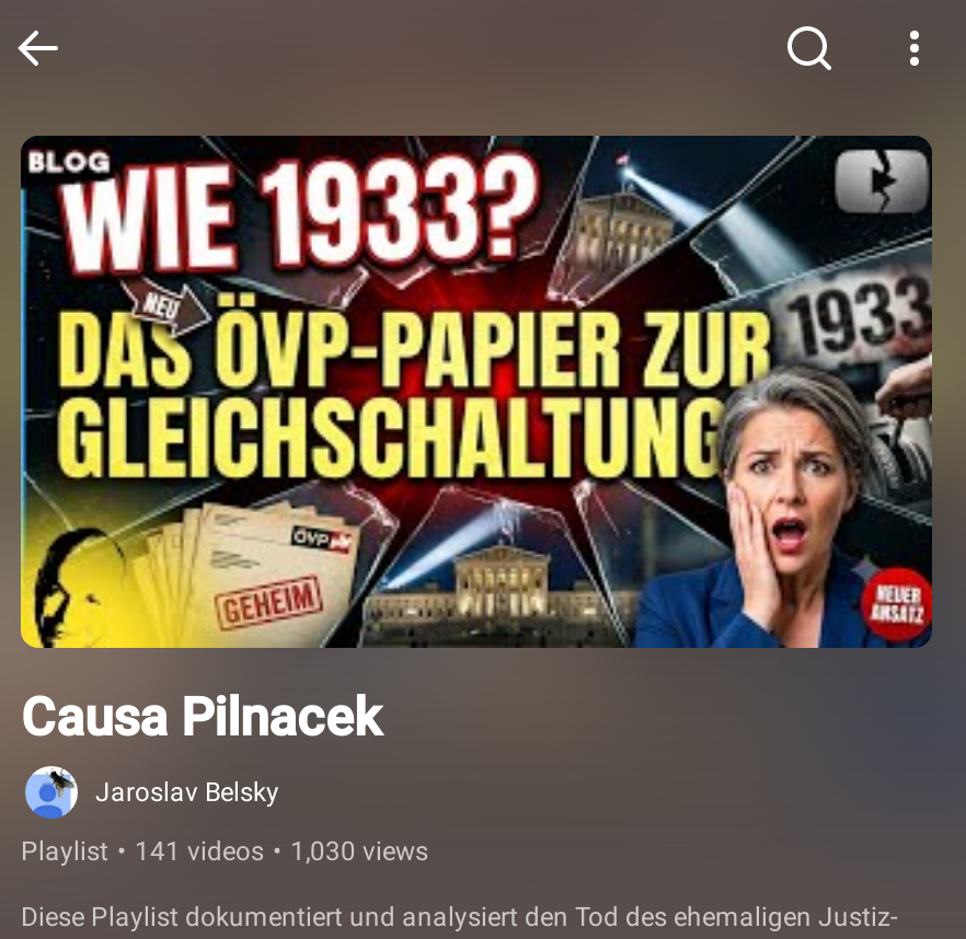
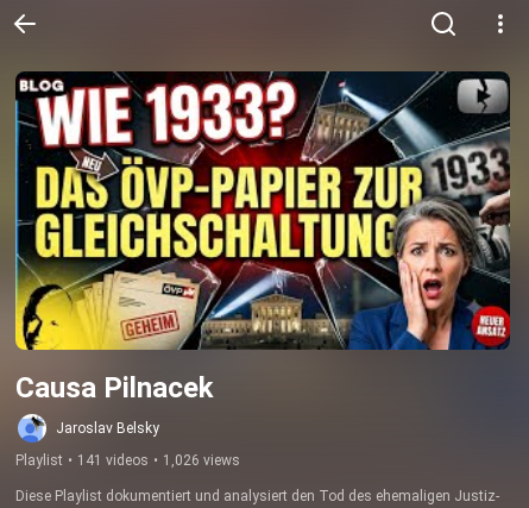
[21,836,428,867] Playlist • 141 videos • 1,030 views -> [15,452,240,469] Playlist • 141 videos • 1,026 views

